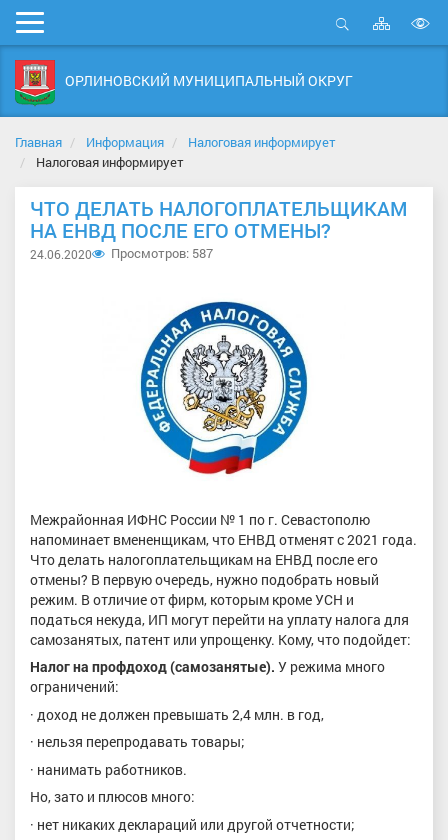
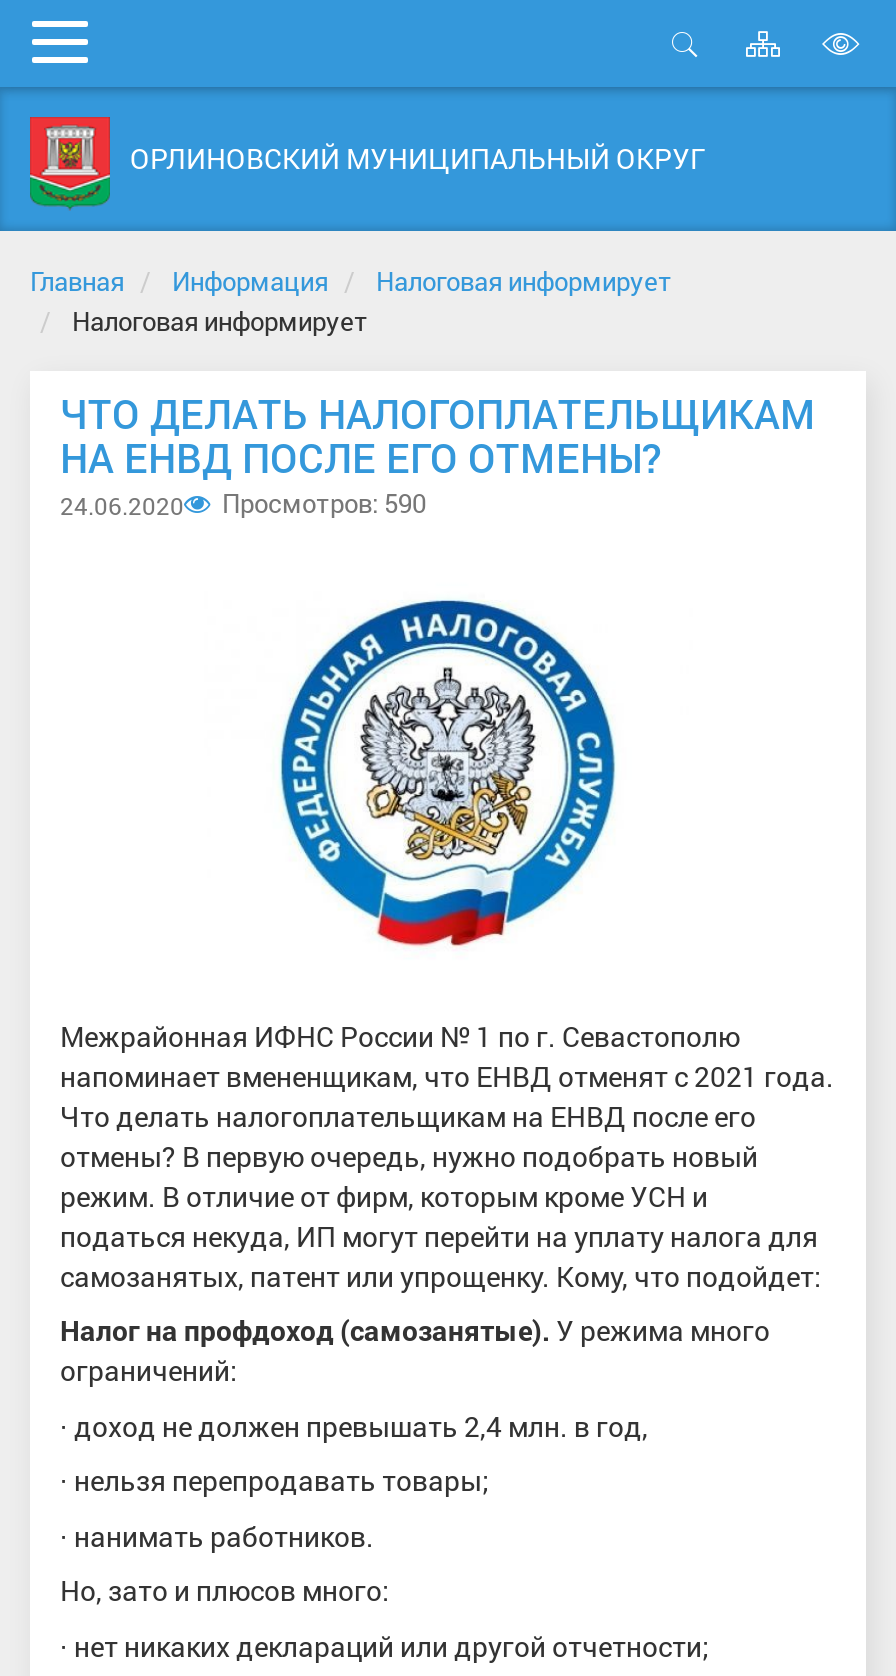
[30,244,213,262] 24.06.2020 Просмотров: 587 -> [60,485,426,521] 24.06.2020 Просмотров: 590

